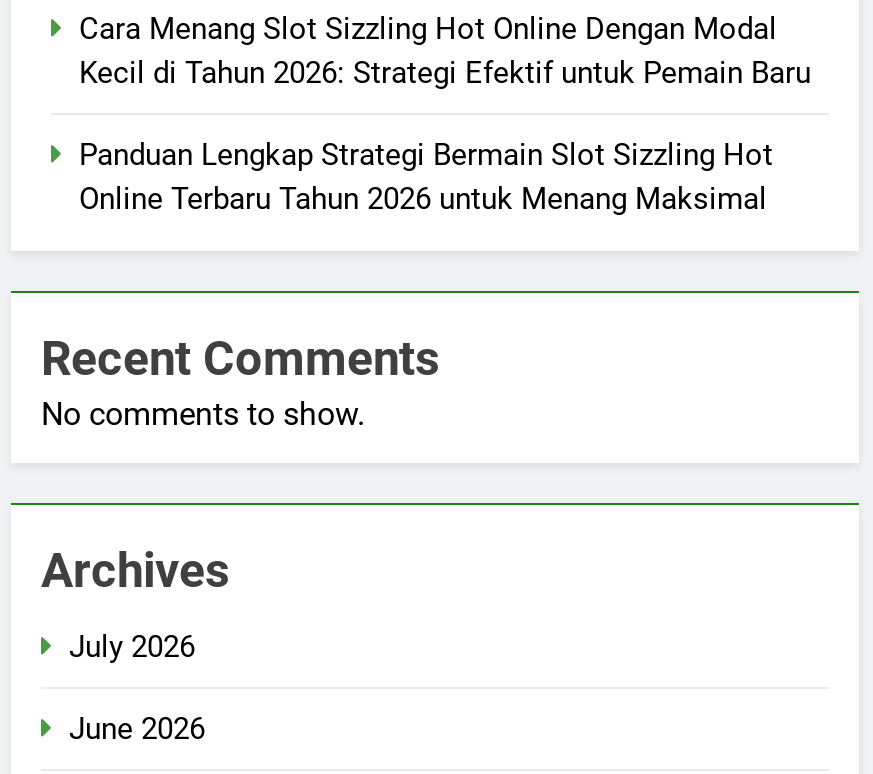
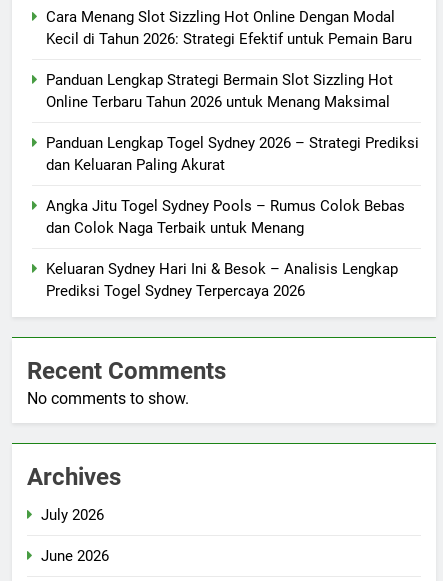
none -> [46,134,419,300] Panduan Lengkap Togel Sydney 2026 – Strategi Prediksi | dan Keluaran Paling Akurat | Angka Jitu Togel Sydney Pools – Rumus Colok Bebas | dan Colok Naga Terbaik untuk Menang | Keluaran Sydney Hari Ini & Besok – Analisis Lengkap | Prediksi Togel Sydney Terpercaya 2026

